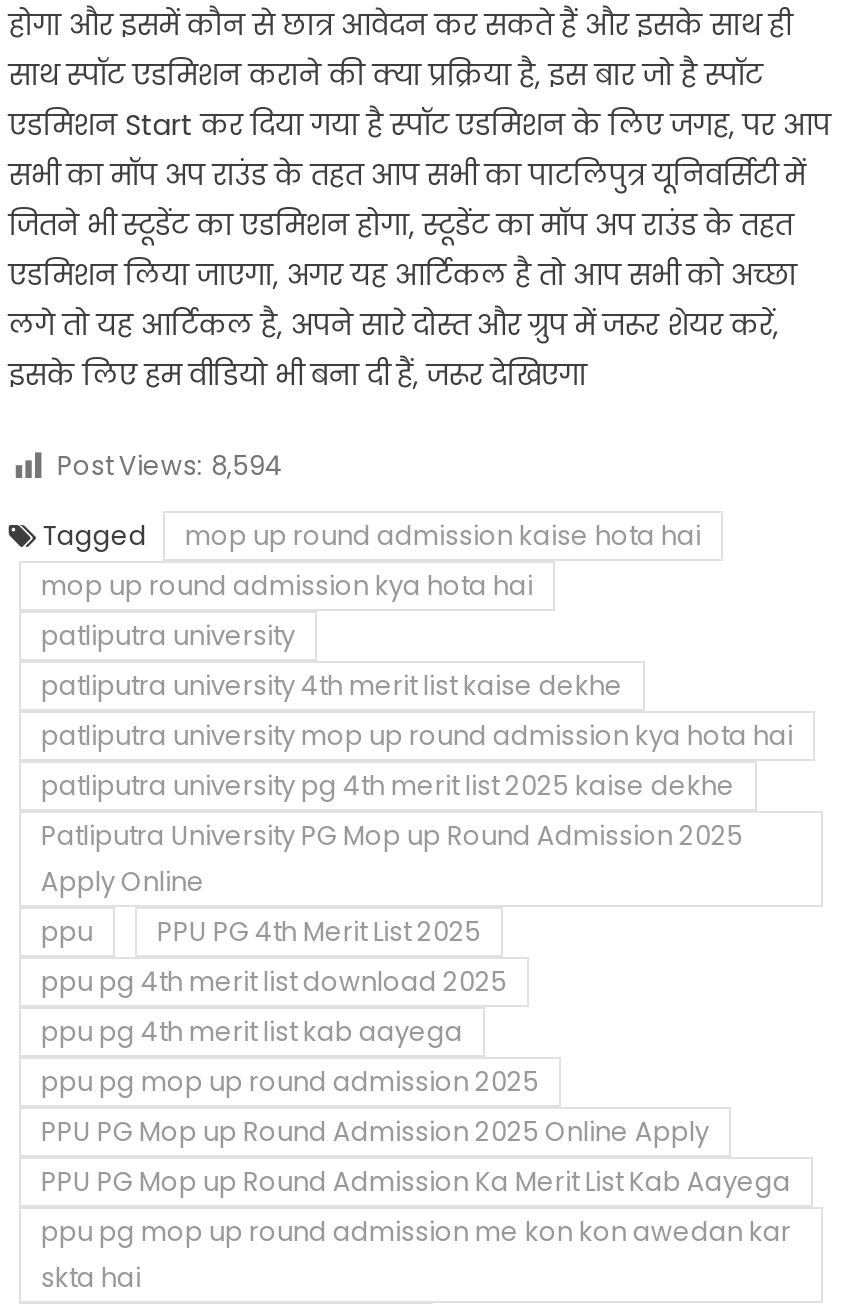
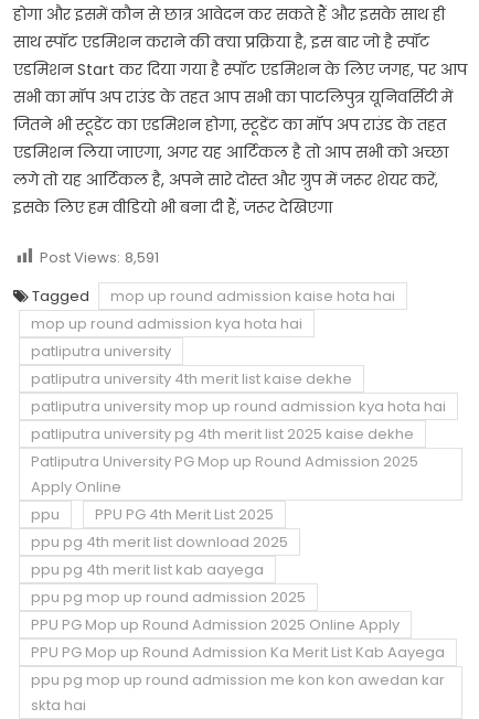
[57,448,283,486] Post Views: 8,594 -> [40,247,159,268] Post Views: 8,591

